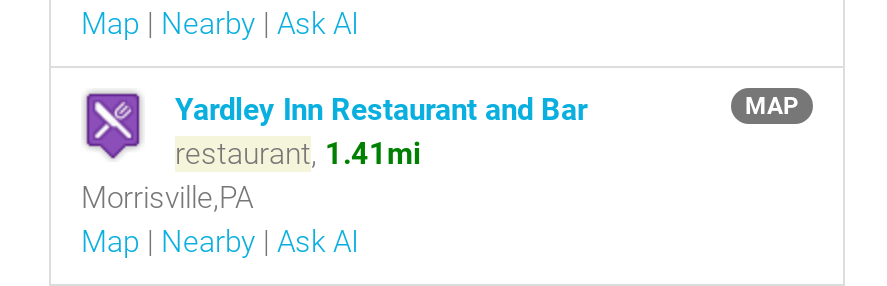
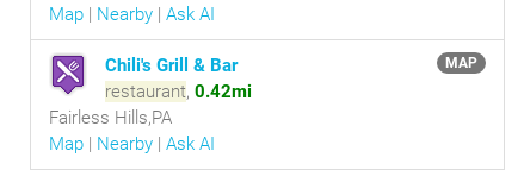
[81,92,587,216] Yardley Inn Restaurant and Bar | restaurant, 1.41mi | Morrisville,PA -> [49,55,252,128] Chili's Grill & Bar | restaurant, 0.42mi | Fairless Hills,PA

